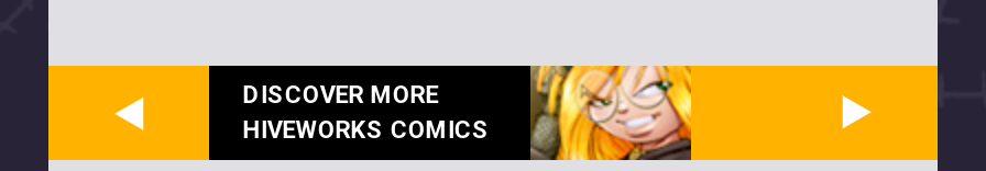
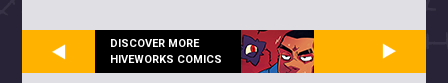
[530,64,693,162] [image] -> [241,29,315,74] [image]

